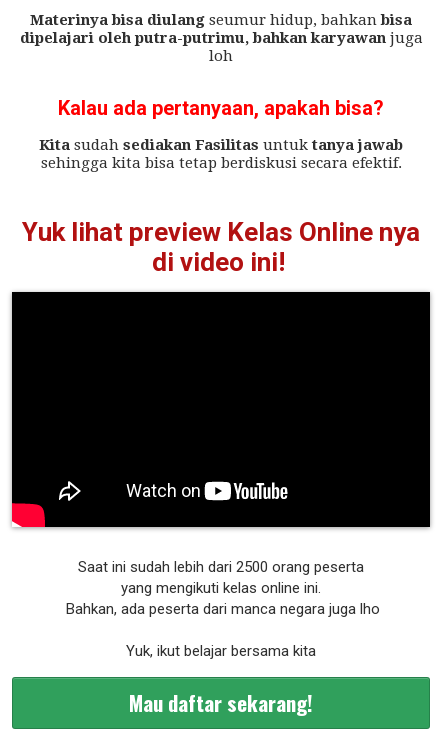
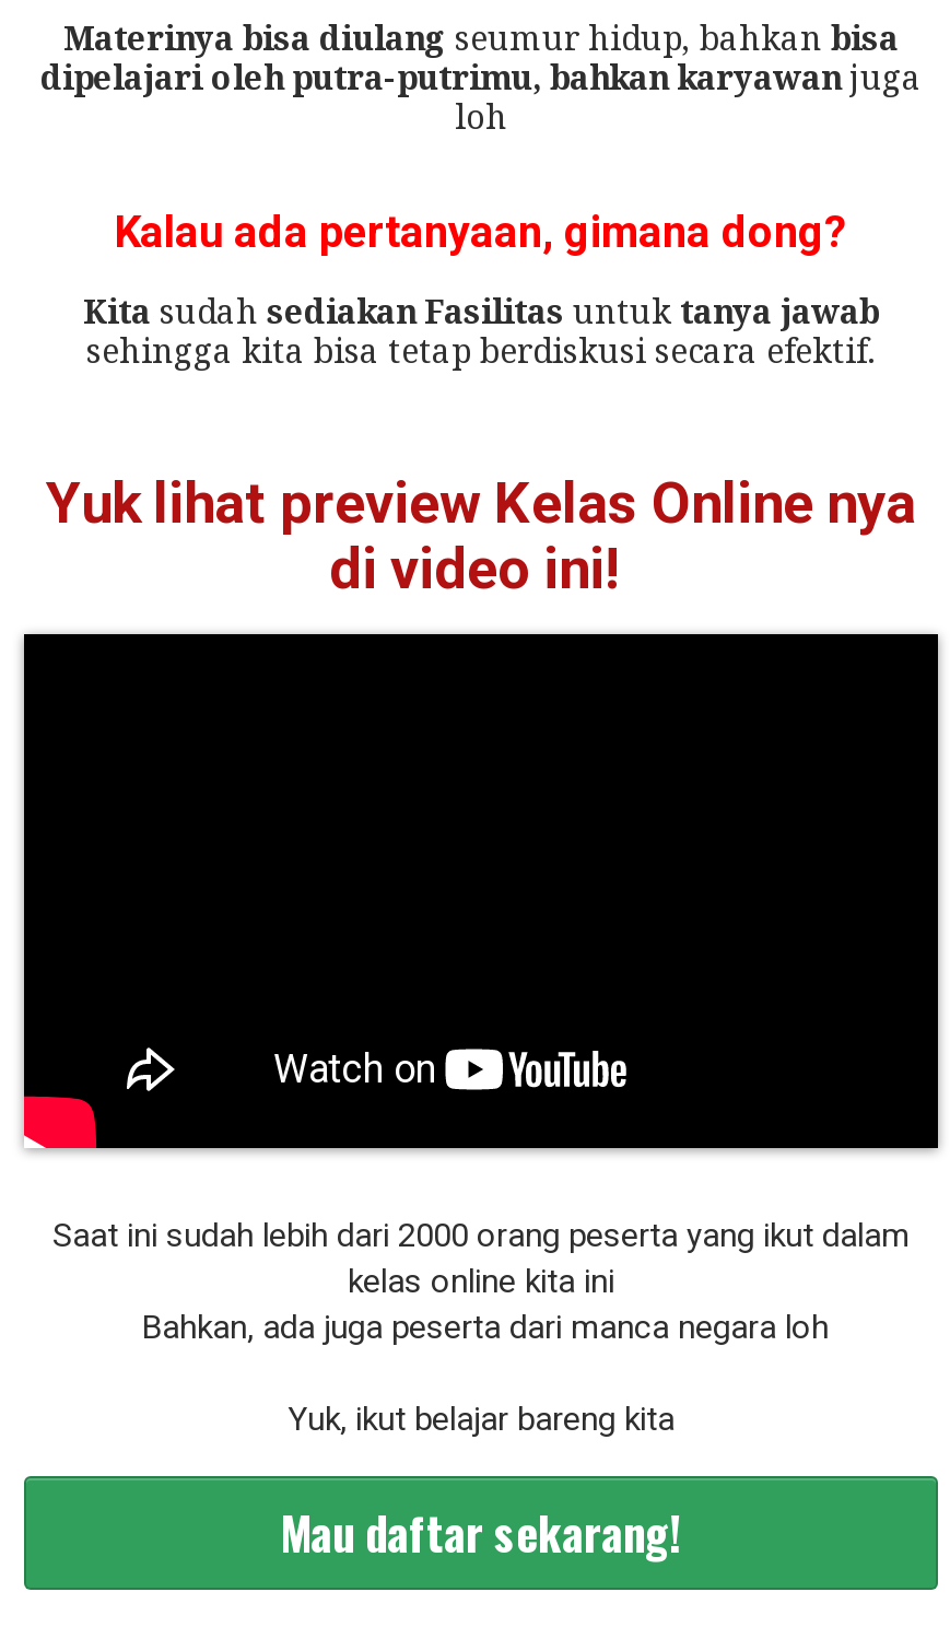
[58,96,384,120] Kalau ada pertanyaan, apakah bisa? -> [114,205,848,257] Kalau ada pertanyaan, gimana dong?
[62,558,380,618] Saat ini sudah lebih dari 2500 orang peserta | yang mengikuti kelas online ini. | Bahkan, ada peserta dari manca negara juga lho -> [52,1215,910,1346] Saat ini sudah lebih dari 2000 orang peserta yang ikut dalam | kelas online kita ini | Bahkan, ada juga peserta dari manca negara loh
[126,642,316,660] Yuk, ikut belajar bersama kita -> [288,1399,675,1438] Yuk, ikut belajar bareng kita

